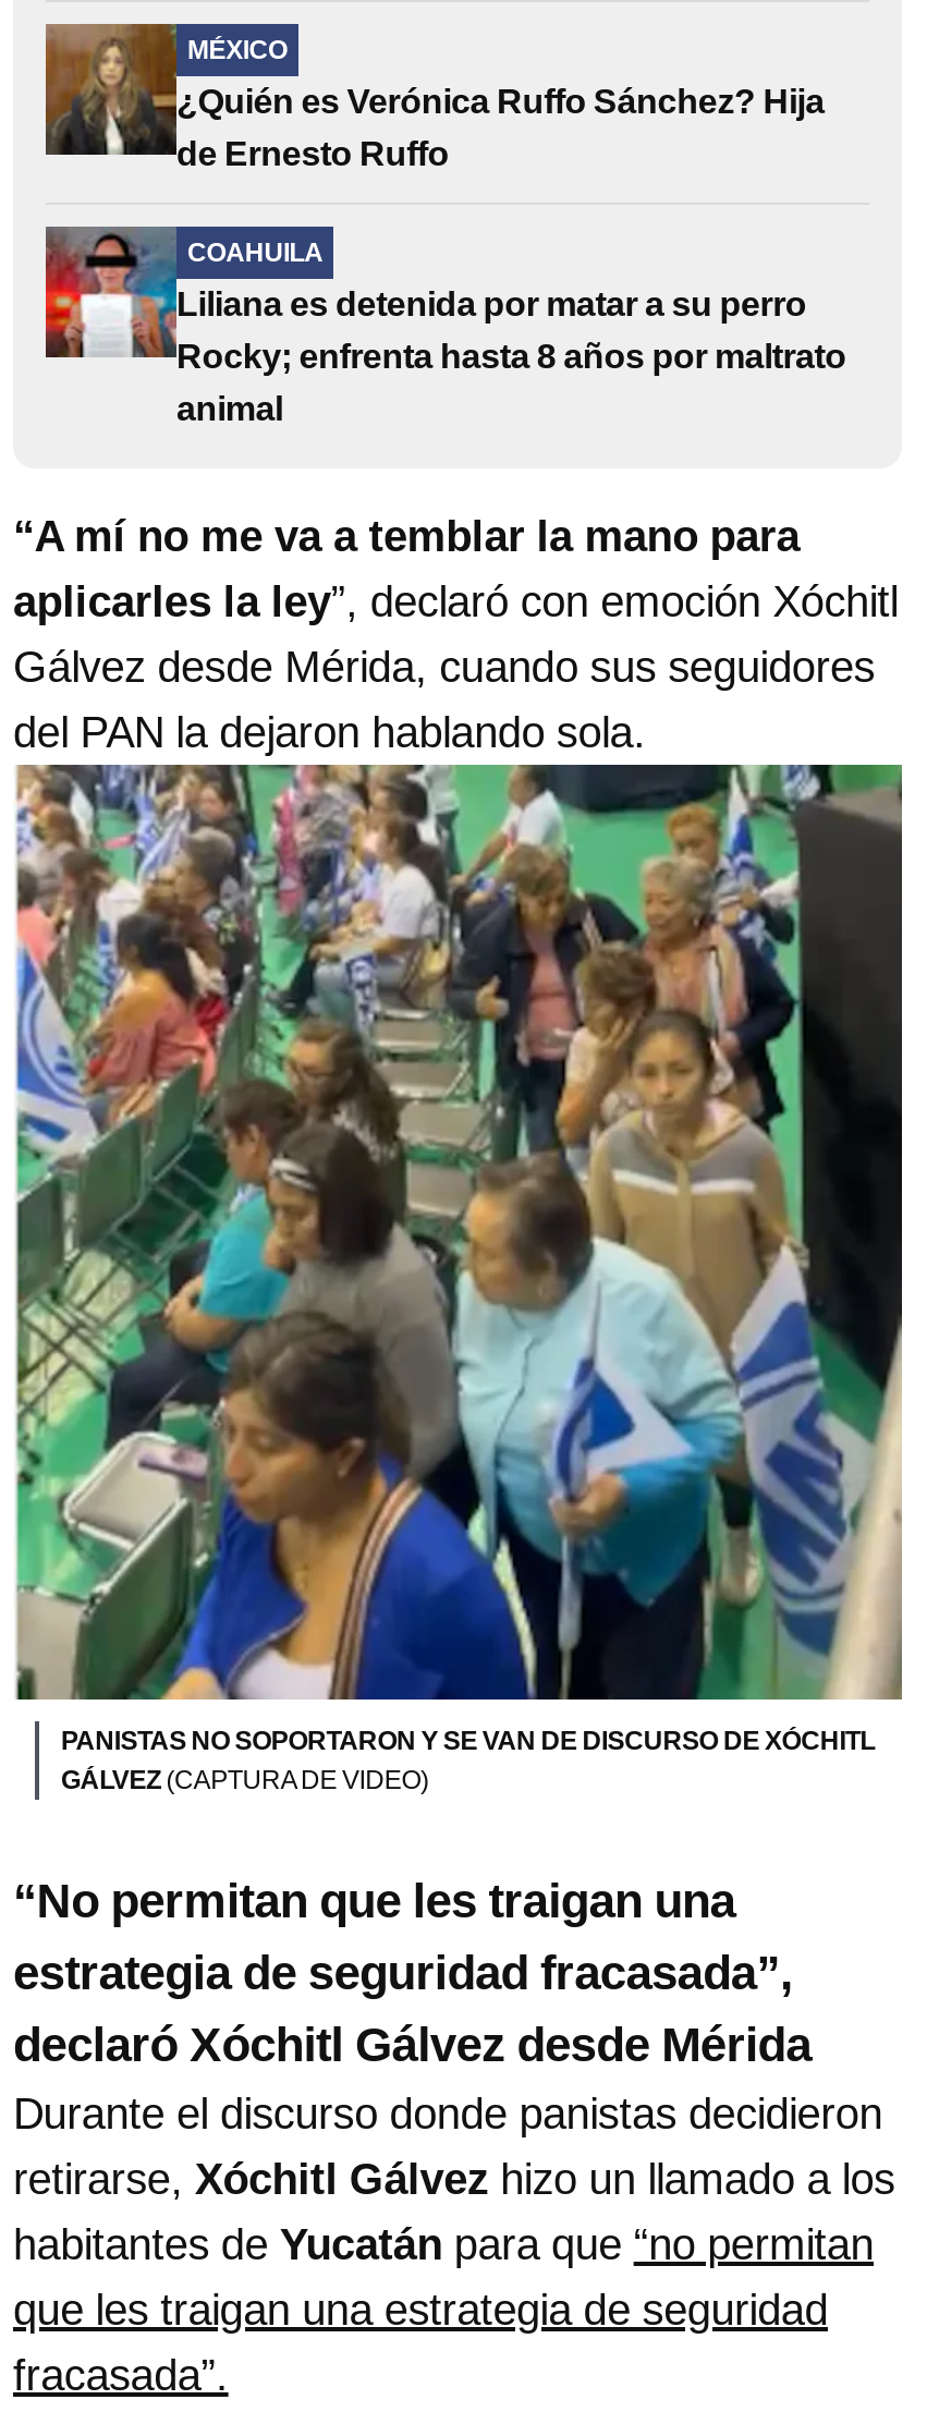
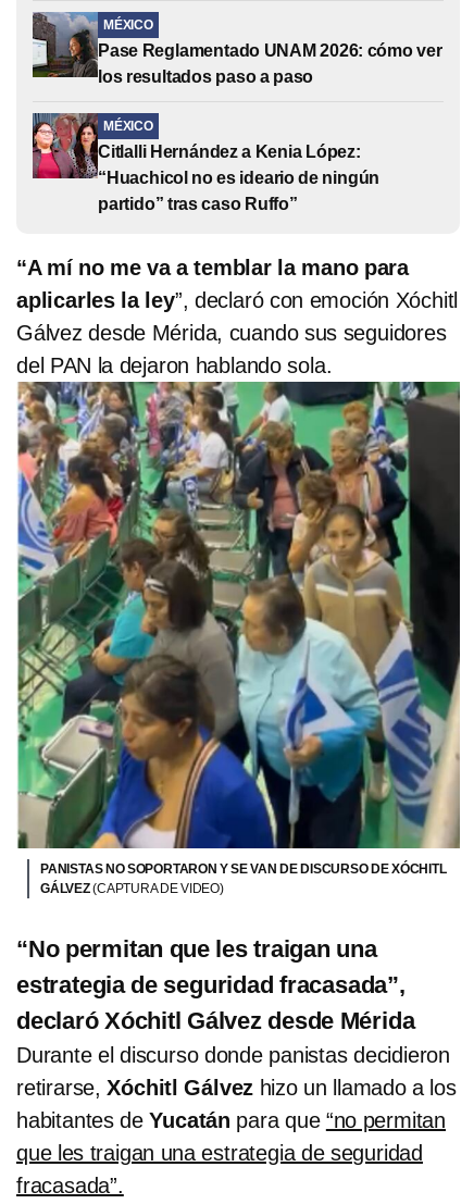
[44,22,824,171] [image] | ¿Quién es Verónica Ruffo Sánchez? Hija | de Ernesto Ruffo -> [33,11,442,85] [image] | Pase Reglamentado UNAM 2026: cómo ver | los resultados paso a paso
[44,227,846,426] [image] | Liliana es detenida por matar a su perro | Rocky; enfrenta hasta 8 años por maltrato | animal -> [32,113,380,213] [image] | Citlalli Hernández a Kenia López: | “Huachicol no es ideario de ningún | partido” tras caso Ruffo”
[187,236,323,267] COAHUILA -> [103,118,153,133] MÉXICO

